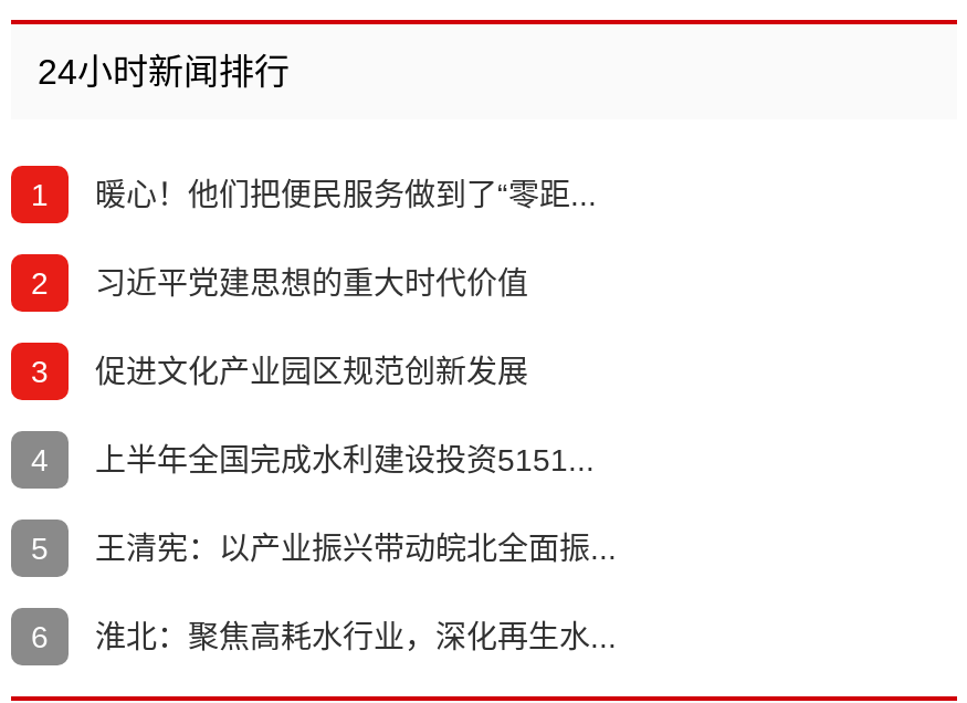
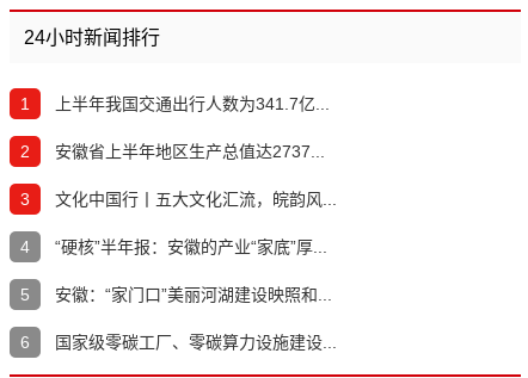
[95,177,597,212] 暖心！他们把便民服务做到了“零距... -> [55,94,330,113] 上半年我国交通出行人数为341.7亿...
[95,266,528,301] 习近平党建思想的重大时代价值 -> [55,142,325,161] 安徽省上半年地区生产总值达2737...
[95,354,528,389] 促进文化产业园区规范创新发展 -> [55,190,337,209] 文化中国行丨五大文化汇流，皖韵风...
[95,442,595,478] 上半年全国完成水利建设投资5151... -> [55,237,327,256] “硬核”半年报：安徽的产业“家底”厚...
[95,531,617,566] 王清宪：以产业振兴带动皖北全面振... -> [55,285,332,304] 安徽：“家门口”美丽河湖建设映照和...
[95,619,617,655] 淮北：聚焦高耗水行业，深化再生水... -> [55,333,337,352] 国家级零碳工厂、零碳算力设施建设...

